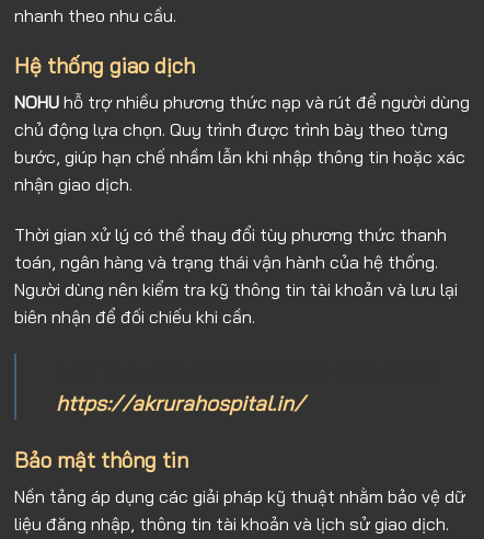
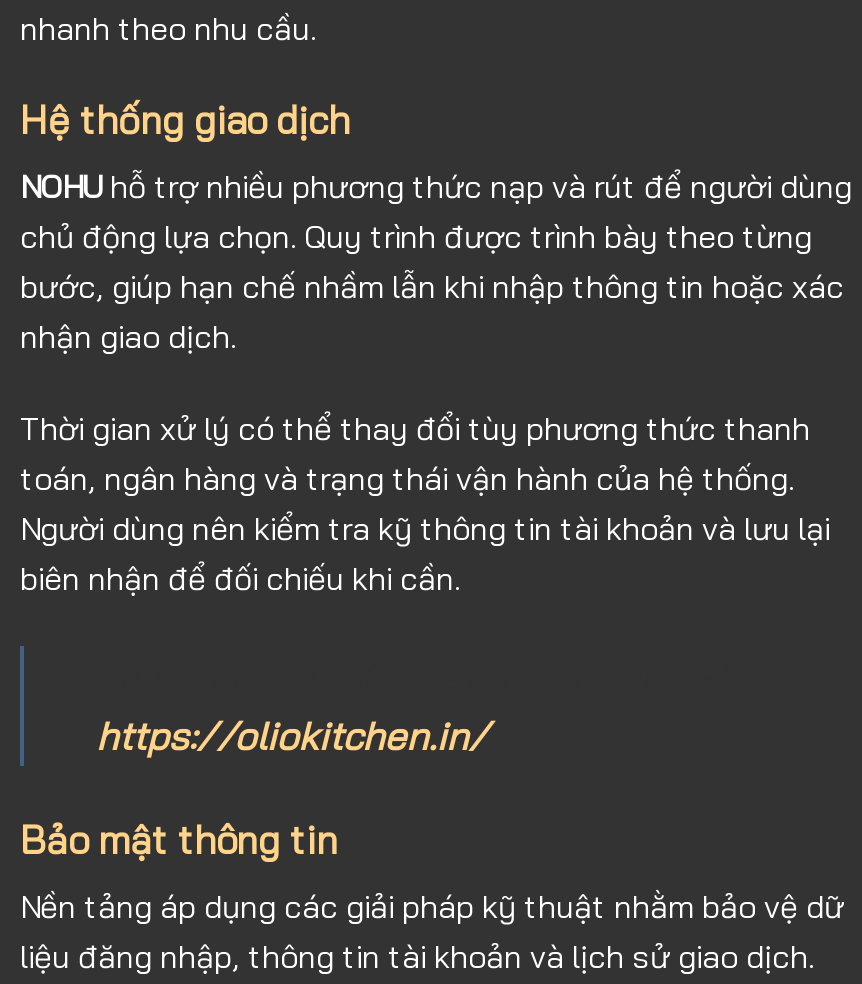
[56,390,304,416] https://akrurahospital.in/ -> [96,712,488,760] https://oliokitchen.in/

